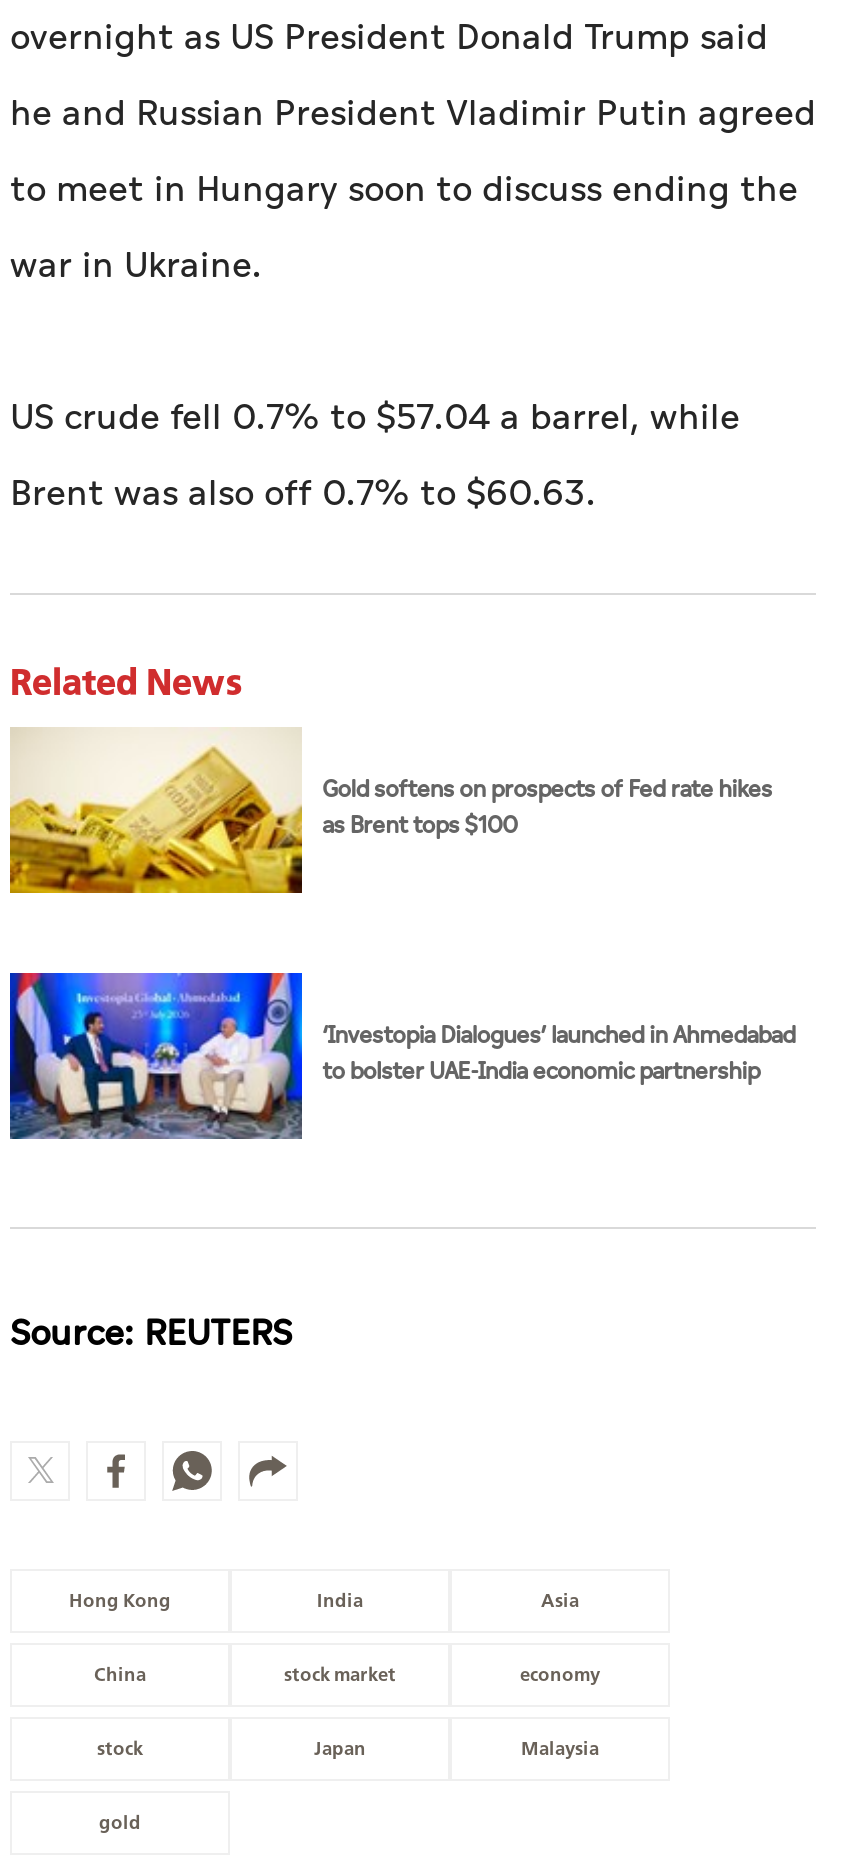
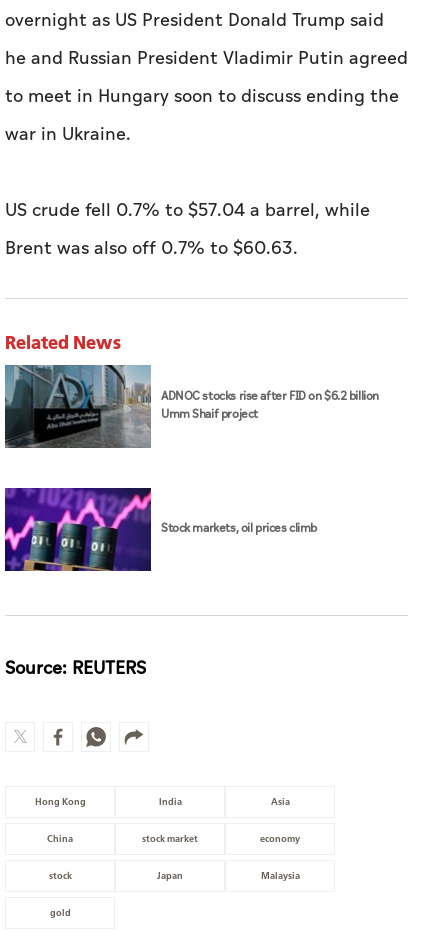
[8,727,772,895] [image] | Gold softens on prospects of Fed rate hikes | as Brent tops $100 -> [4,364,379,449] [image] | ADNOC stocks rise after FID on $6.2 billion | Umm Shaif project
[8,971,795,1141] [image] | ‘Investopia Dialogues’ launched in Ahmedabad | to bolster UAE-India economic partnership -> [4,487,317,572] [image] | Stock markets, oil prices climb

